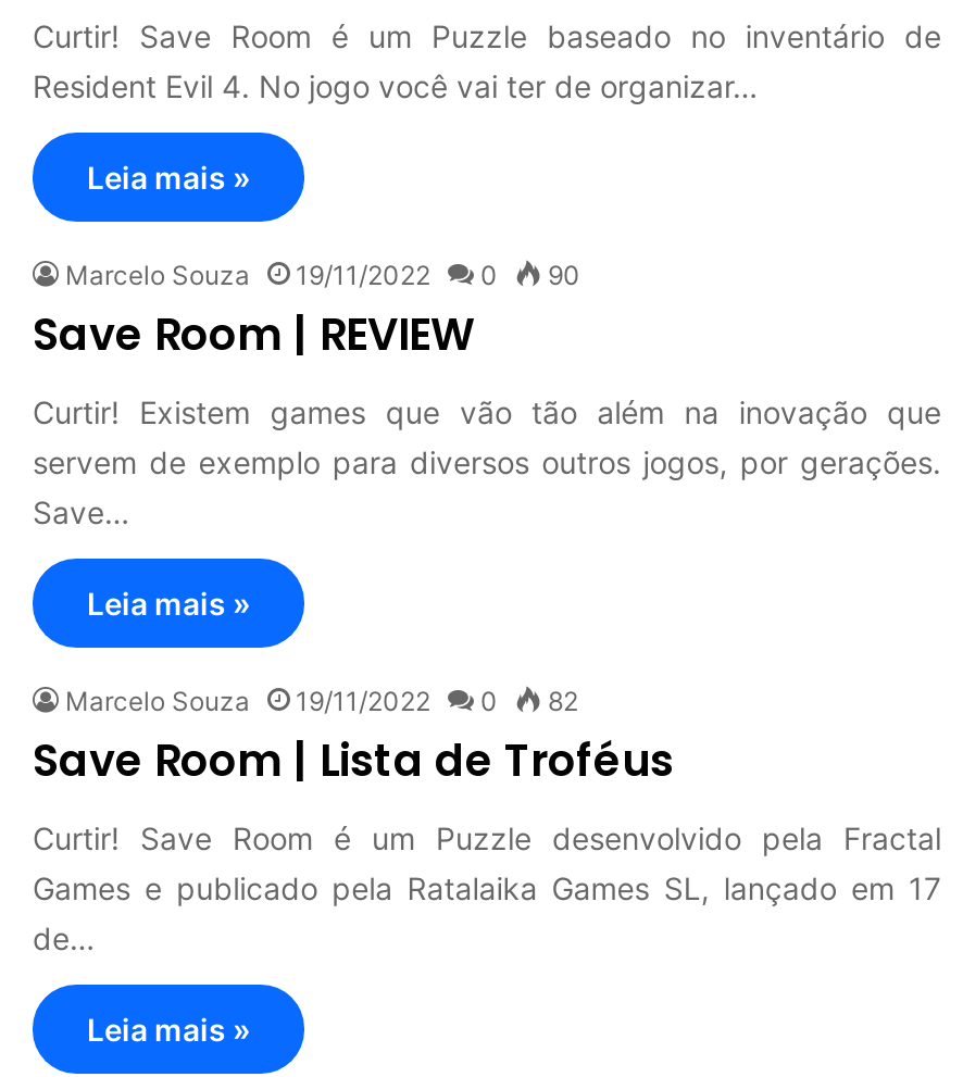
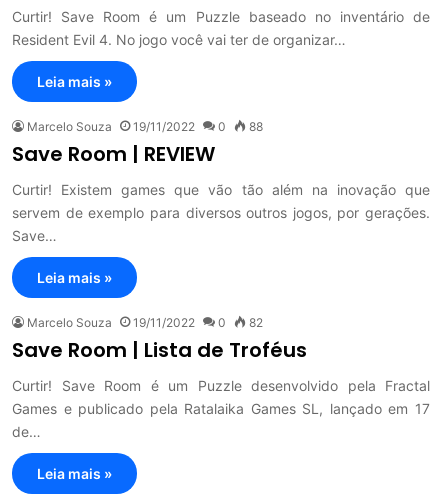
[65,260,580,292] Marcelo Souza 19/11/2022 0 90 -> [27,119,263,134] Marcelo Souza 19/11/2022 0 88

